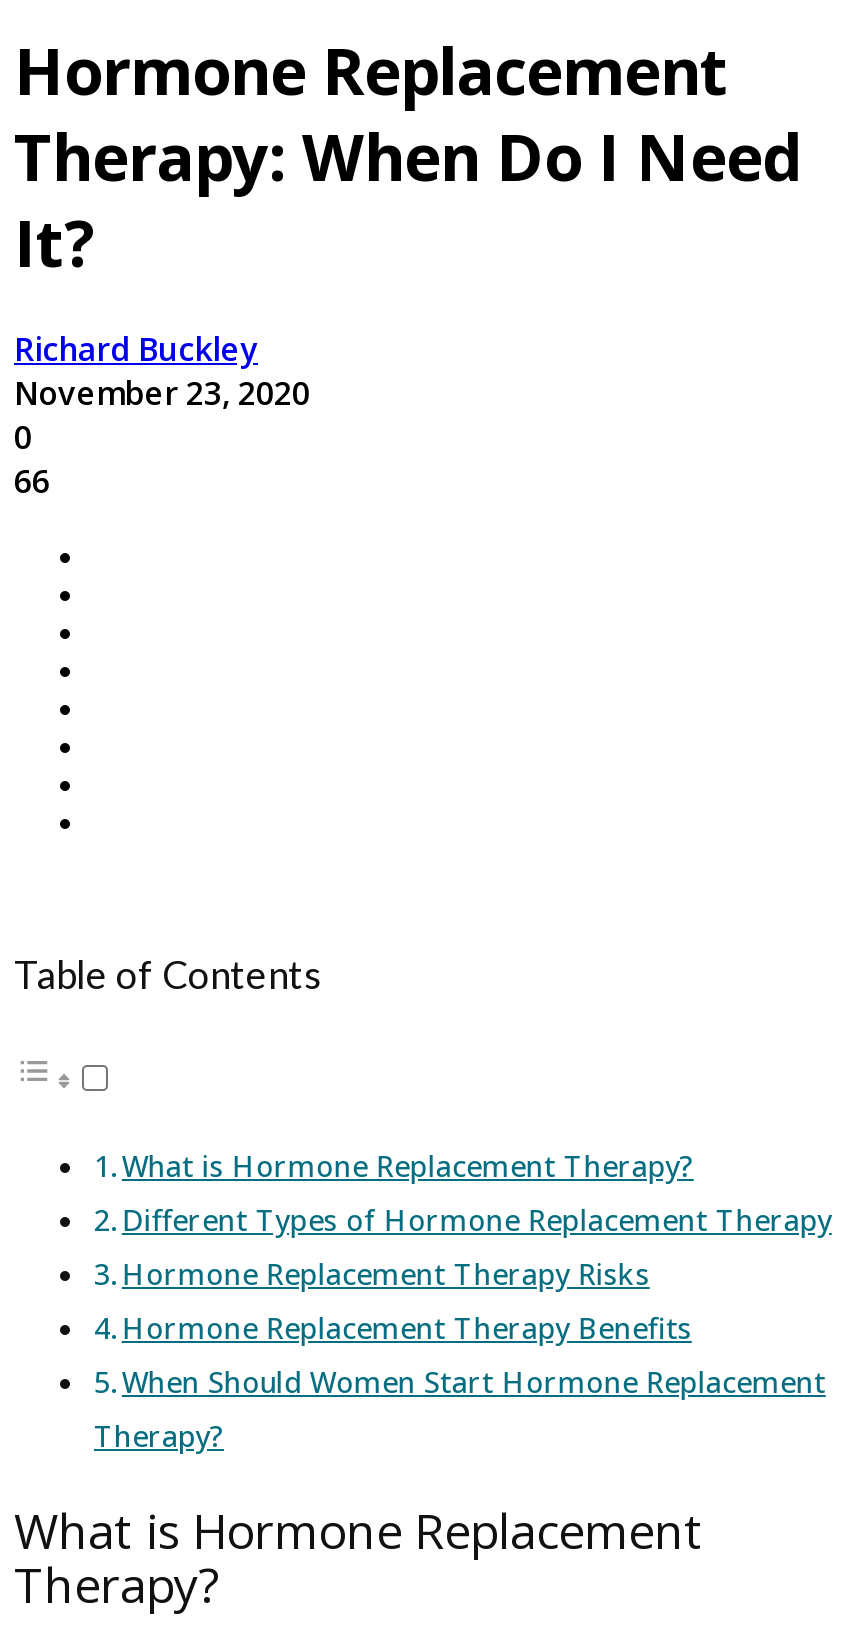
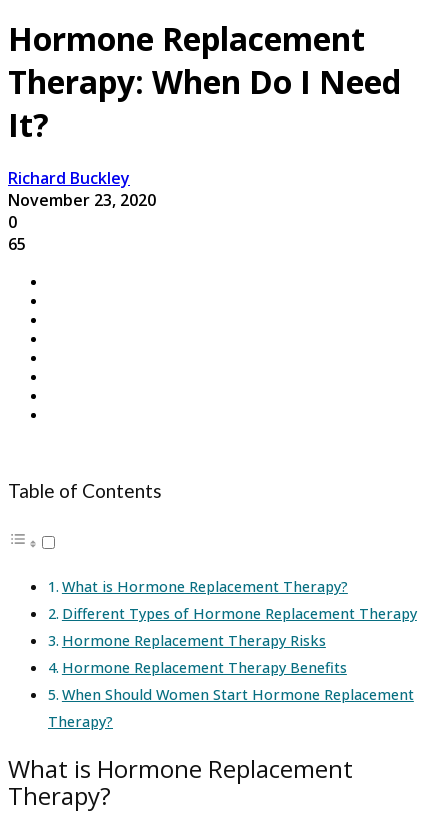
[14,460,50,504] 66 -> [8,233,26,255] 65

